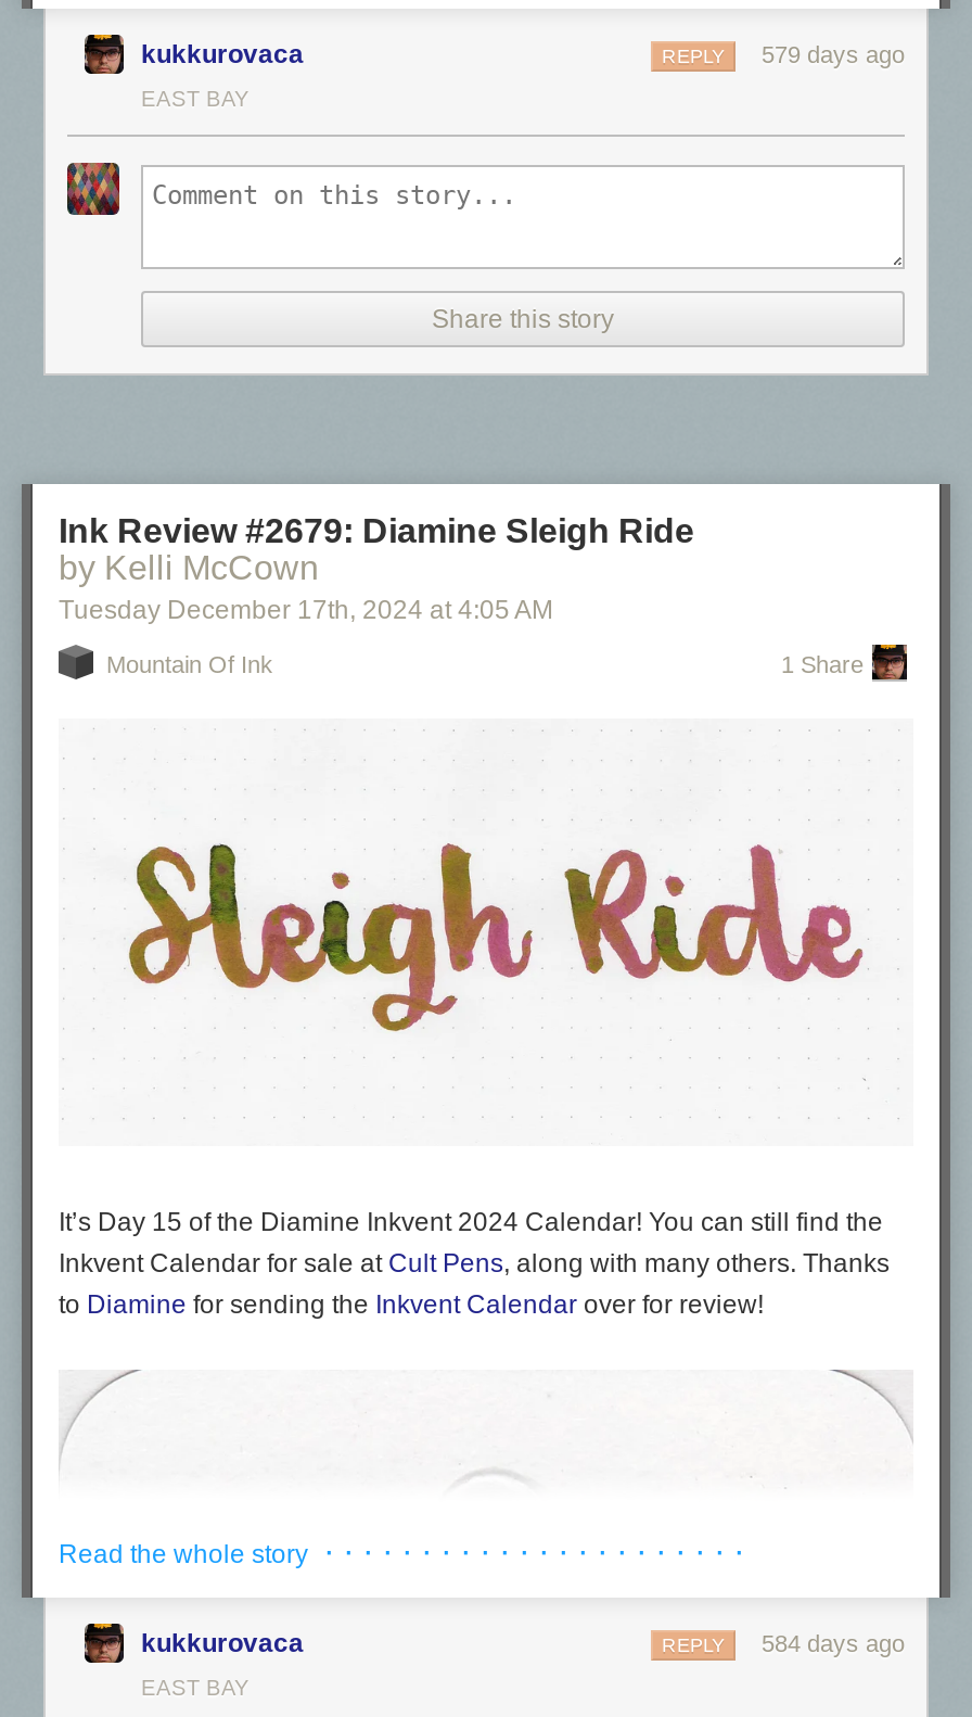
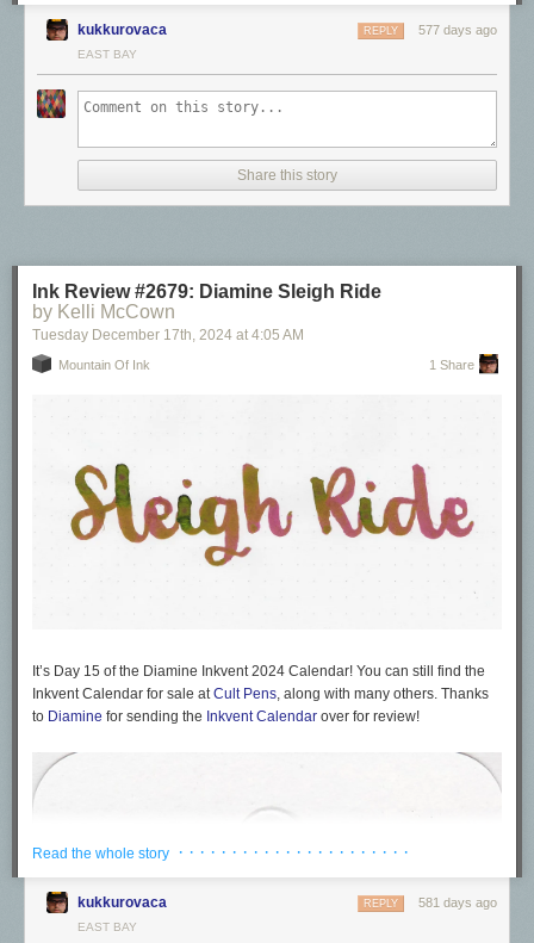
[662,41,905,67] REPLY 579 days ago -> [364,23,497,37] REPLY 577 days ago
[762,1630,905,1656] 584 days ago -> [418,895,497,910] 581 days ago

